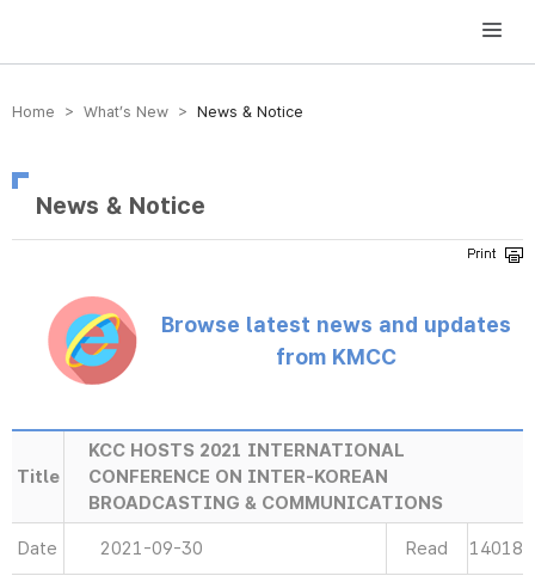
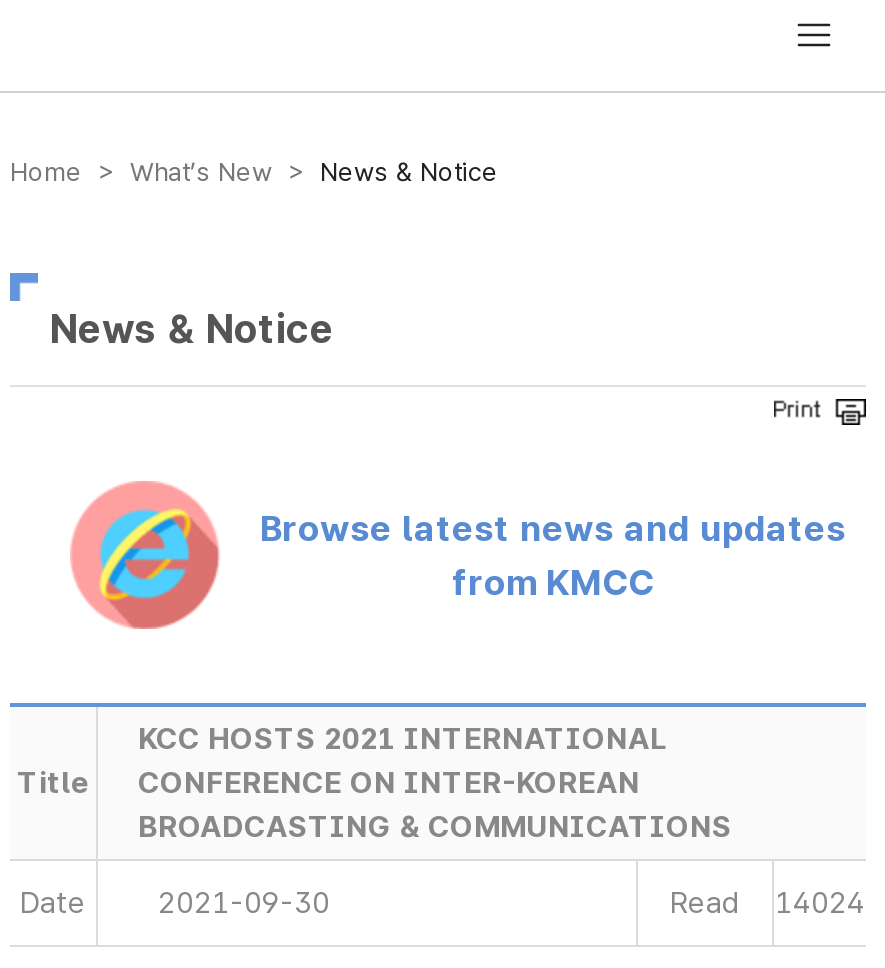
[406,538,522,559] Read 14018 -> [670,885,865,921] Read 14024

